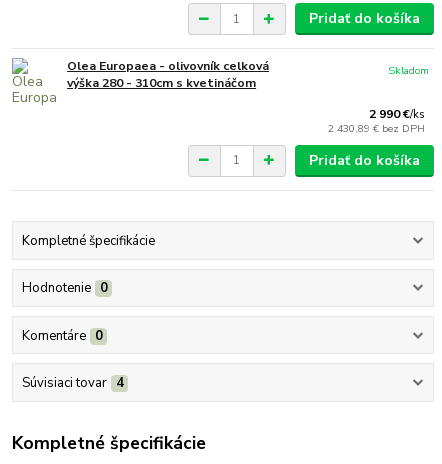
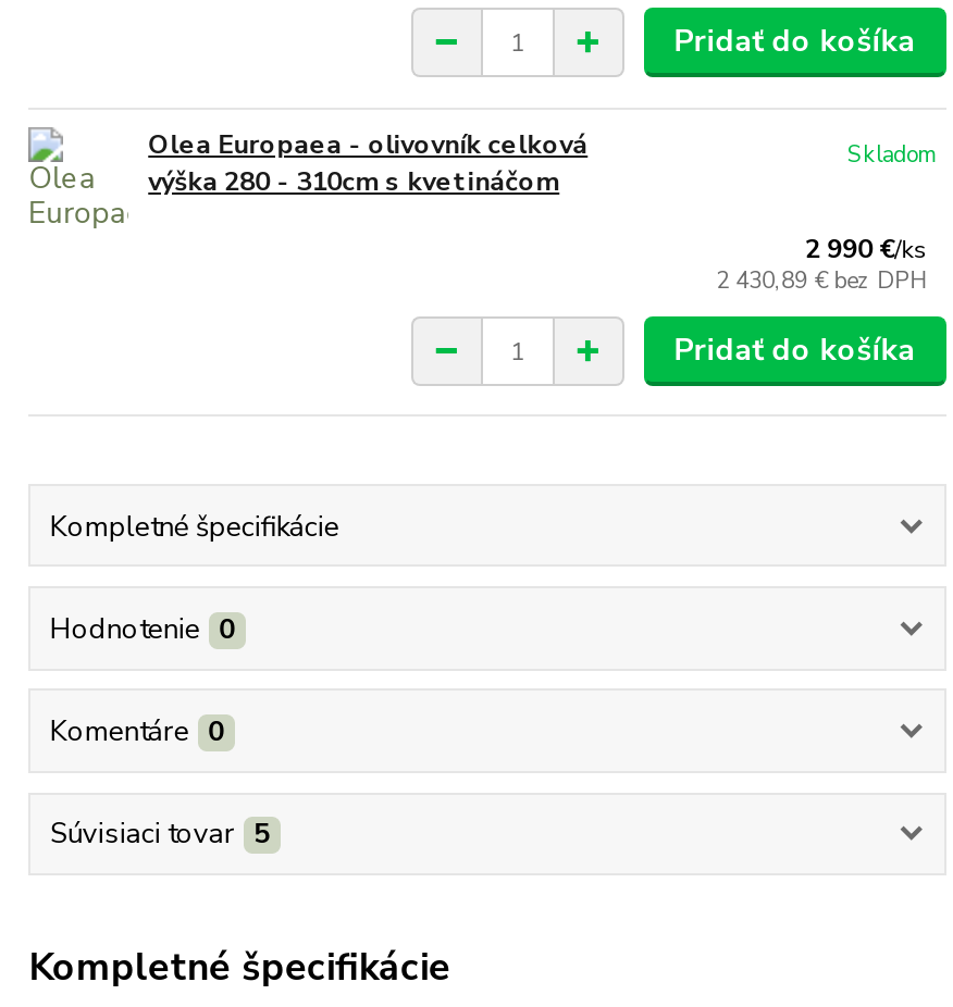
[22,374,124,392] Súvisiaci tovar 4 -> [50,815,271,855] Súvisiaci tovar 5

